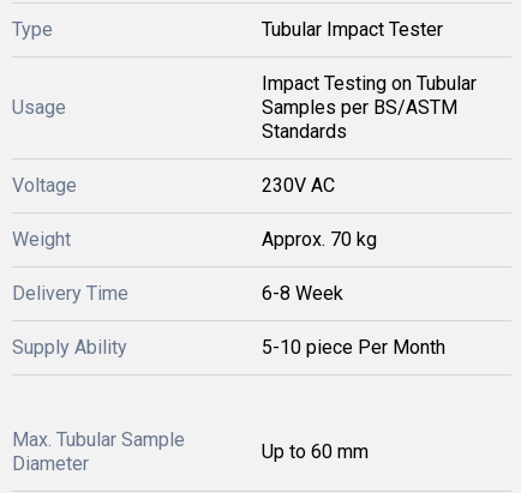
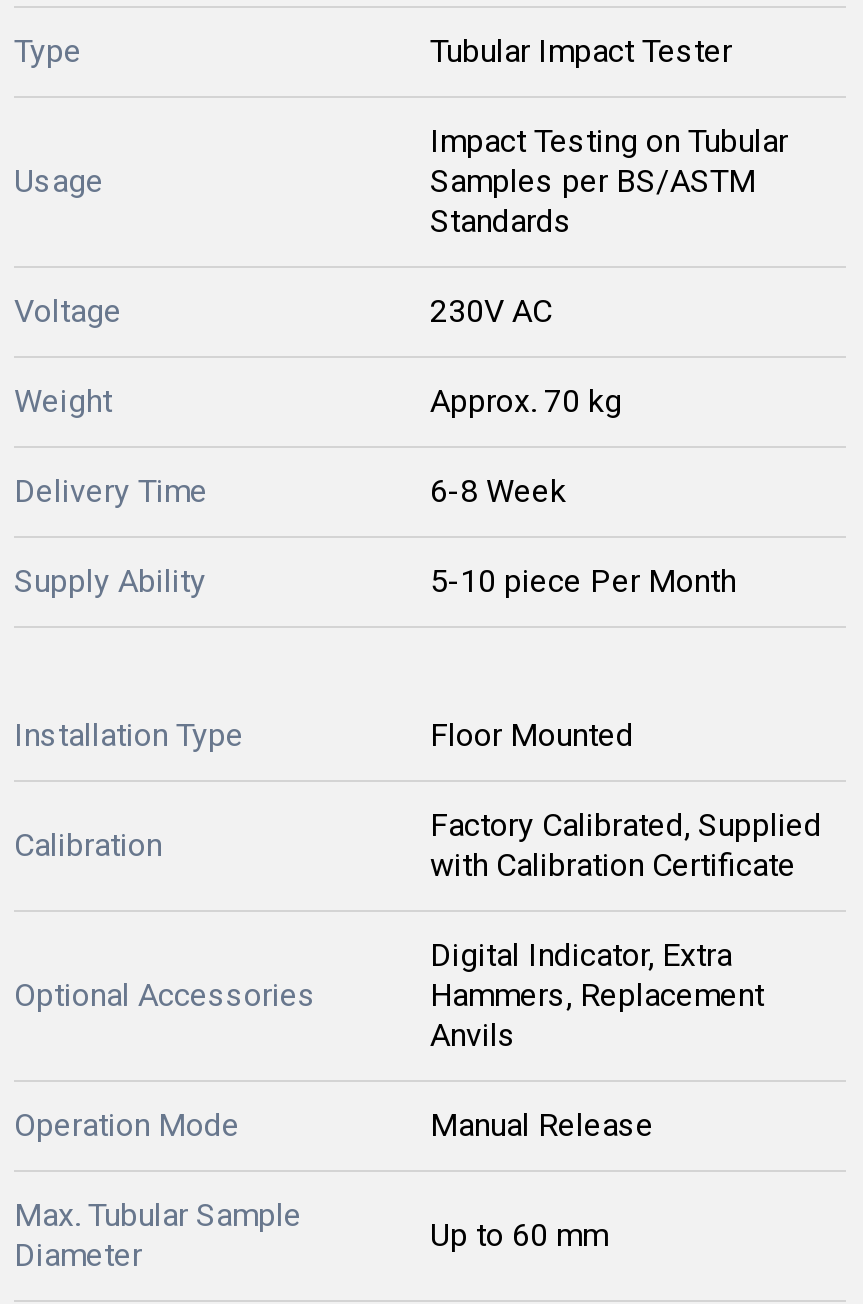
none -> [14,716,634,864] Installation Type | Floor Mounted | Calibration
none -> [14,806,822,1014] Factory Calibrated, Supplied | with Calibration Certificate | Optional Accessories
none -> [14,936,764,1144] Digital Indicator, Extra | Hammers, Replacement | Anvils | Operation Mode | Manual Release

